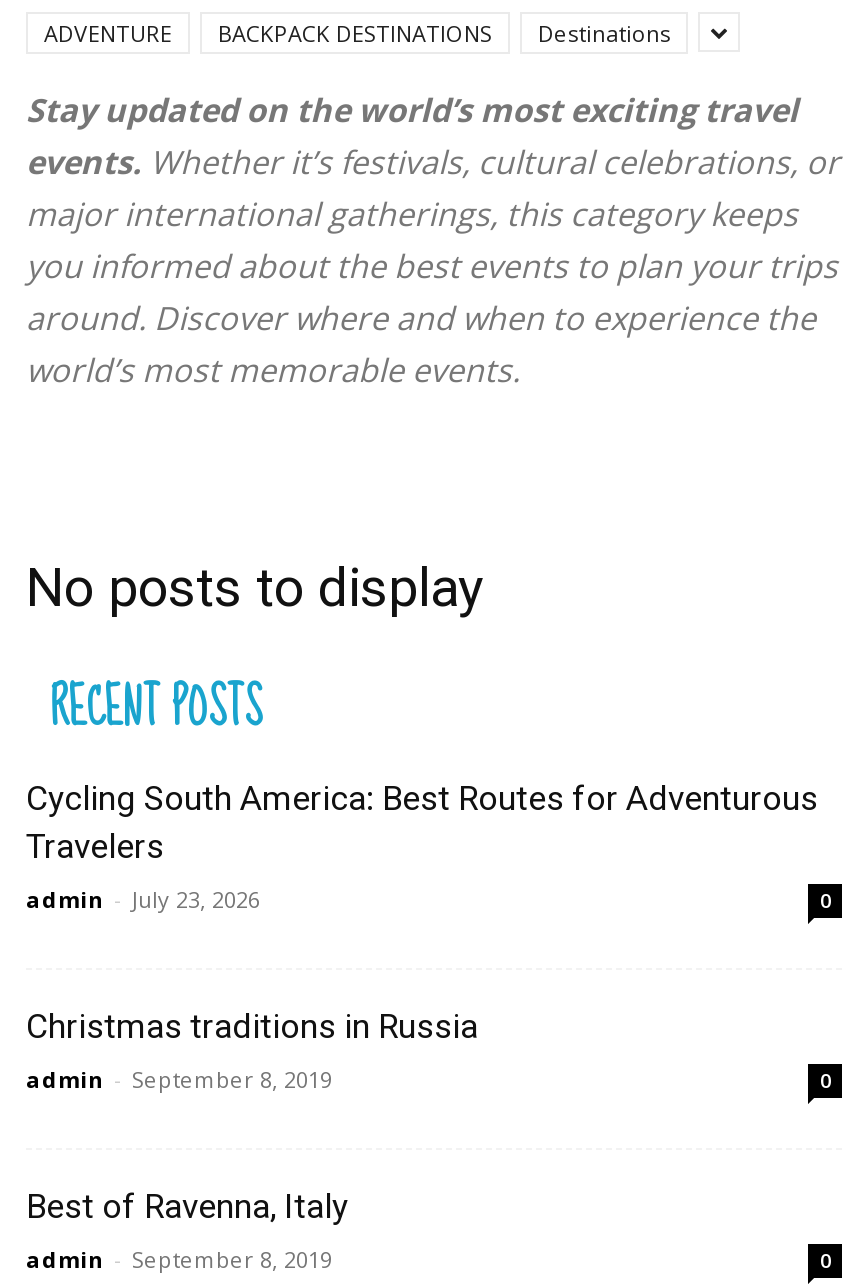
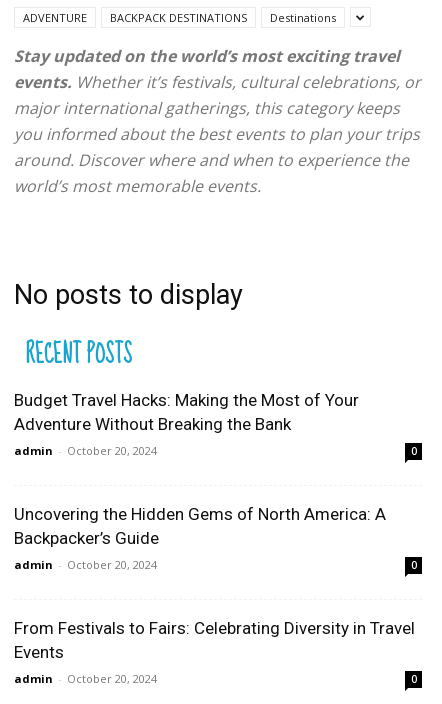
[26,778,818,914] Cycling South America: Best Routes for Adventurous | Travelers | admin - July 23, 2026 -> [14,390,359,458] Budget Travel Hacks: Making the Most of Your | Adventure Without Breaking the Bank | admin - October 20, 2024
[26,1006,478,1094] Christmas traditions in Russia | admin - September 8, 2019 -> [14,504,386,572] Uncovering the Hidden Gems of North America: A | Backpacker’s Guide | admin - October 20, 2024
[26,1186,348,1274] Best of Ravenna, Italy | admin - September 8, 2019 -> [14,618,415,686] From Festivals to Fairs: Celebrating Diversity in Travel | Events | admin - October 20, 2024

